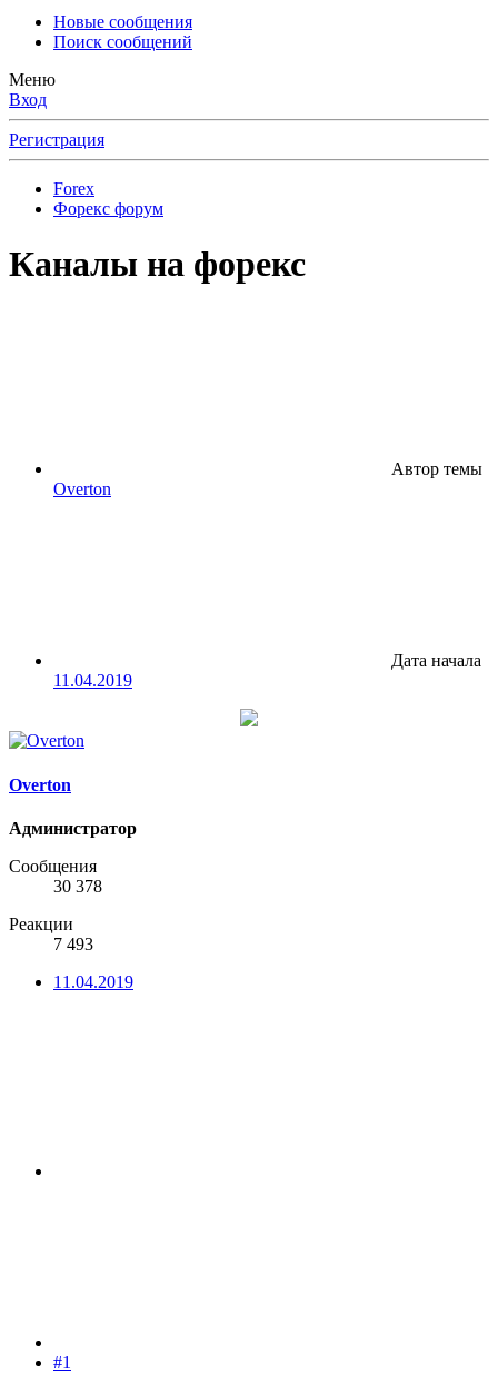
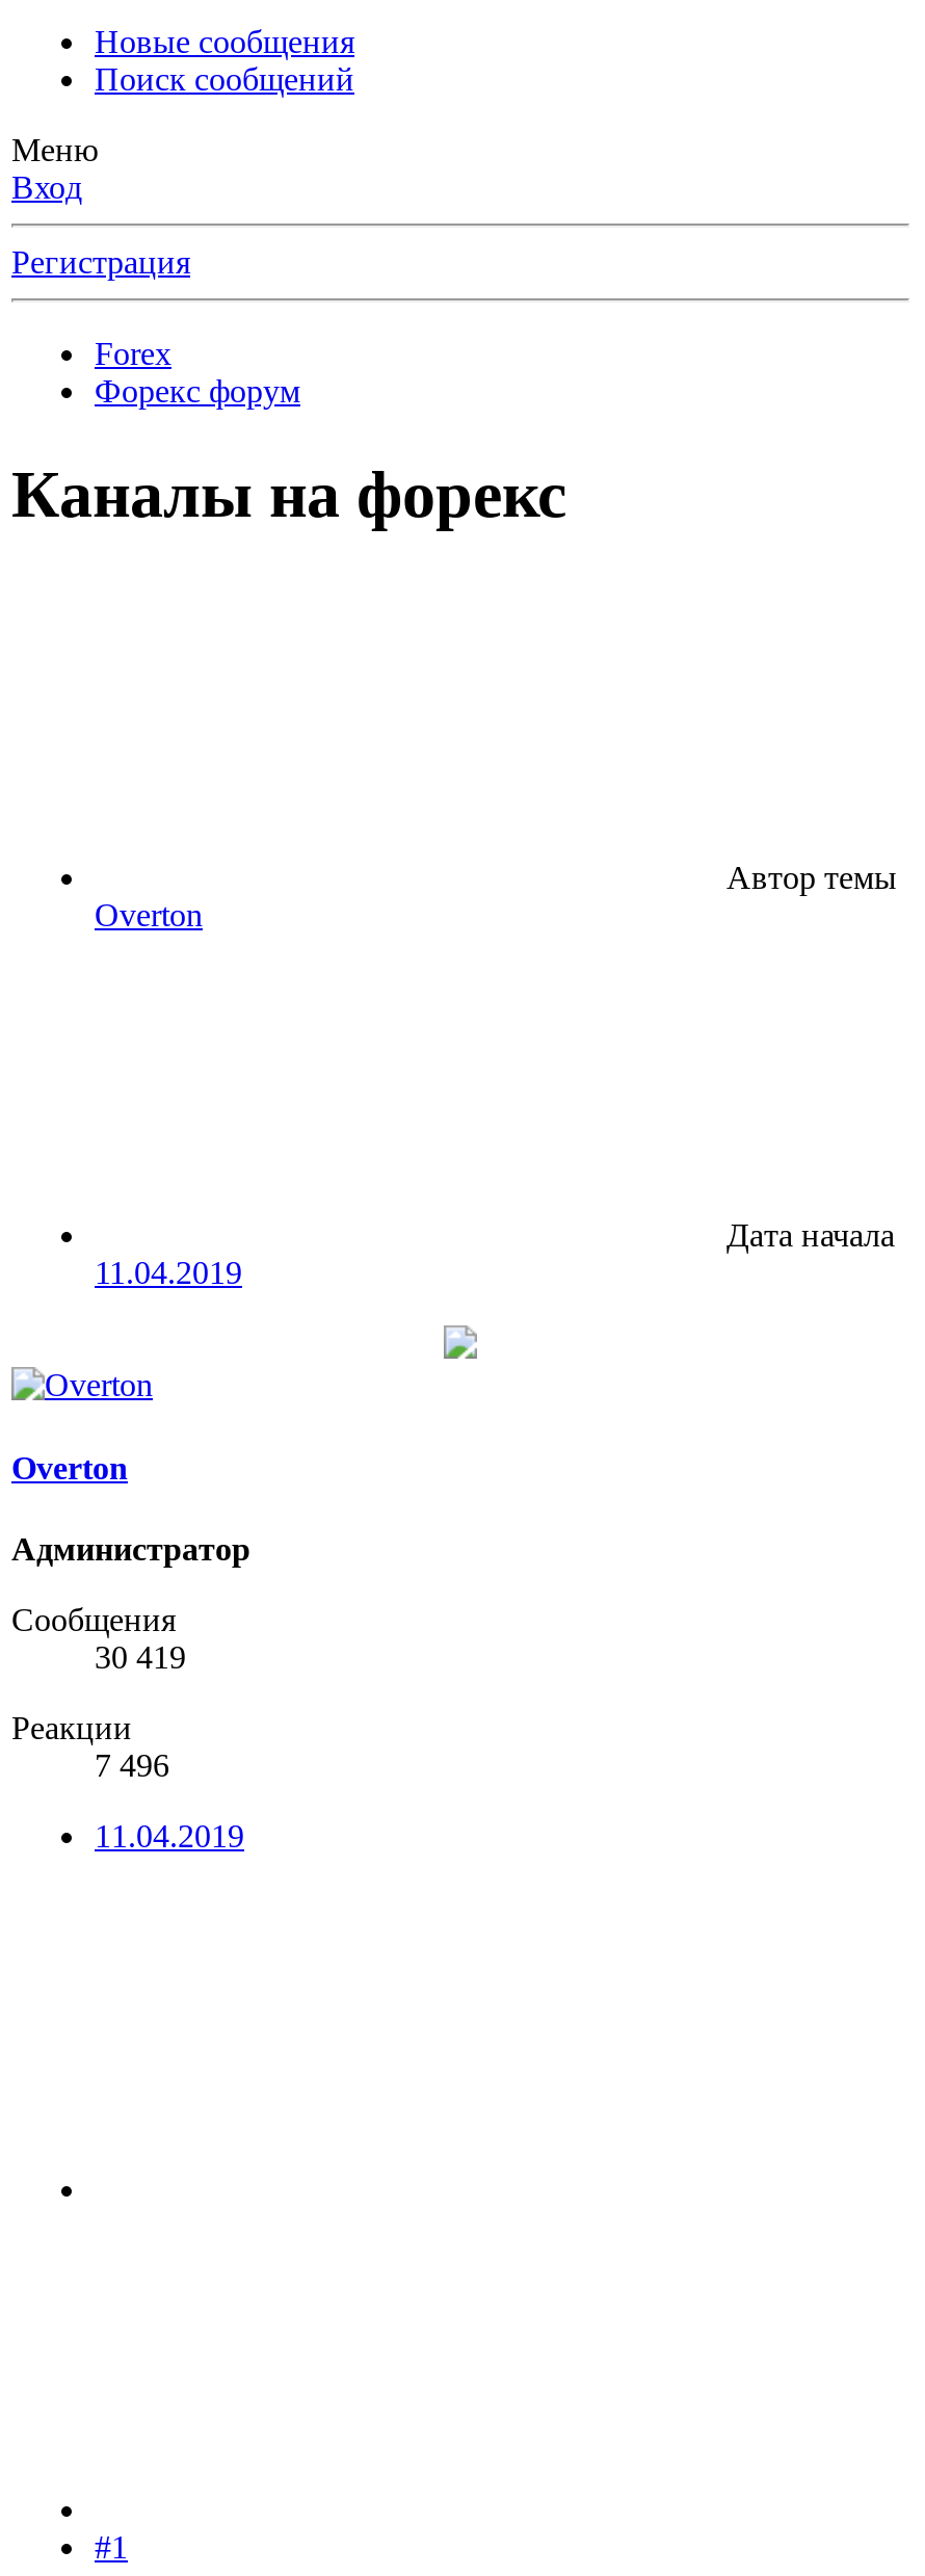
[53,876,102,895] 30 378 -> [95,1639,186,1674] 30 419
[53,934,93,953] 7 493 -> [95,1747,169,1782] 7 496

